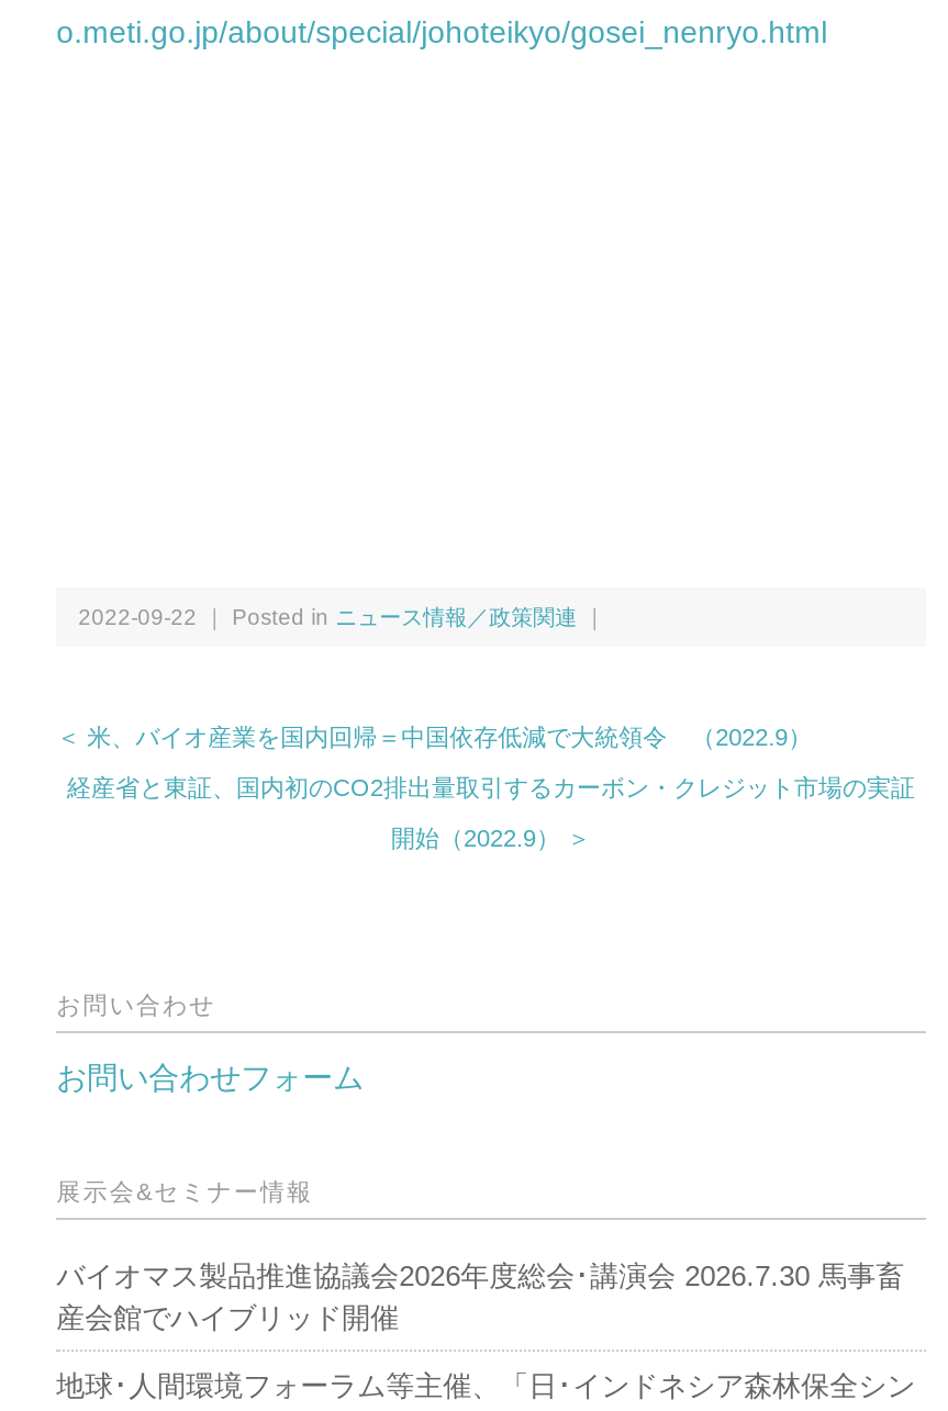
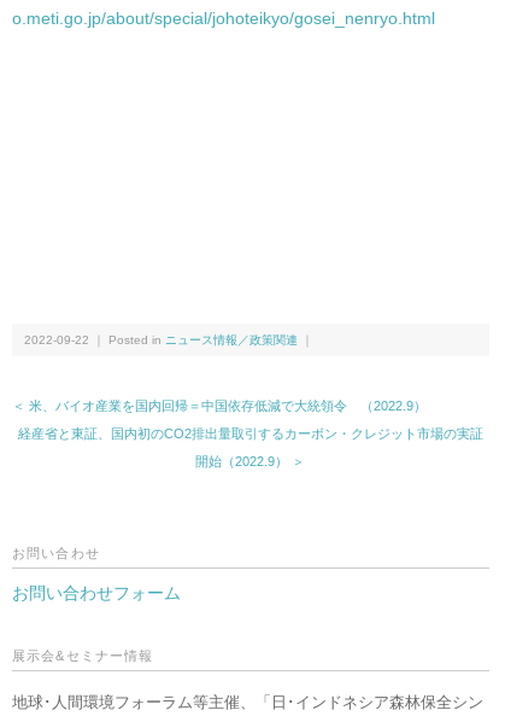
[56,1260,904,1335] バイオマス製品推進協議会2026年度総会･講演会 2026.7.30 馬事畜 | 産会館でハイブリッド開催 -> none

